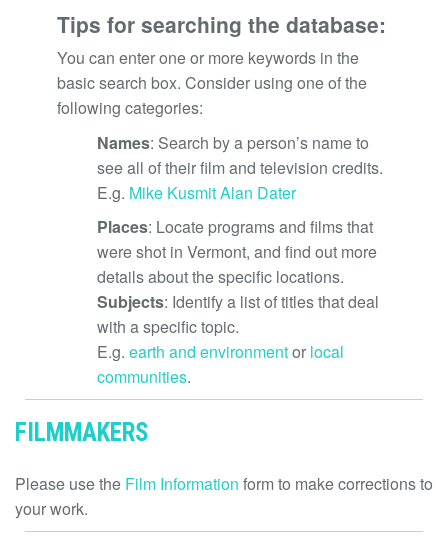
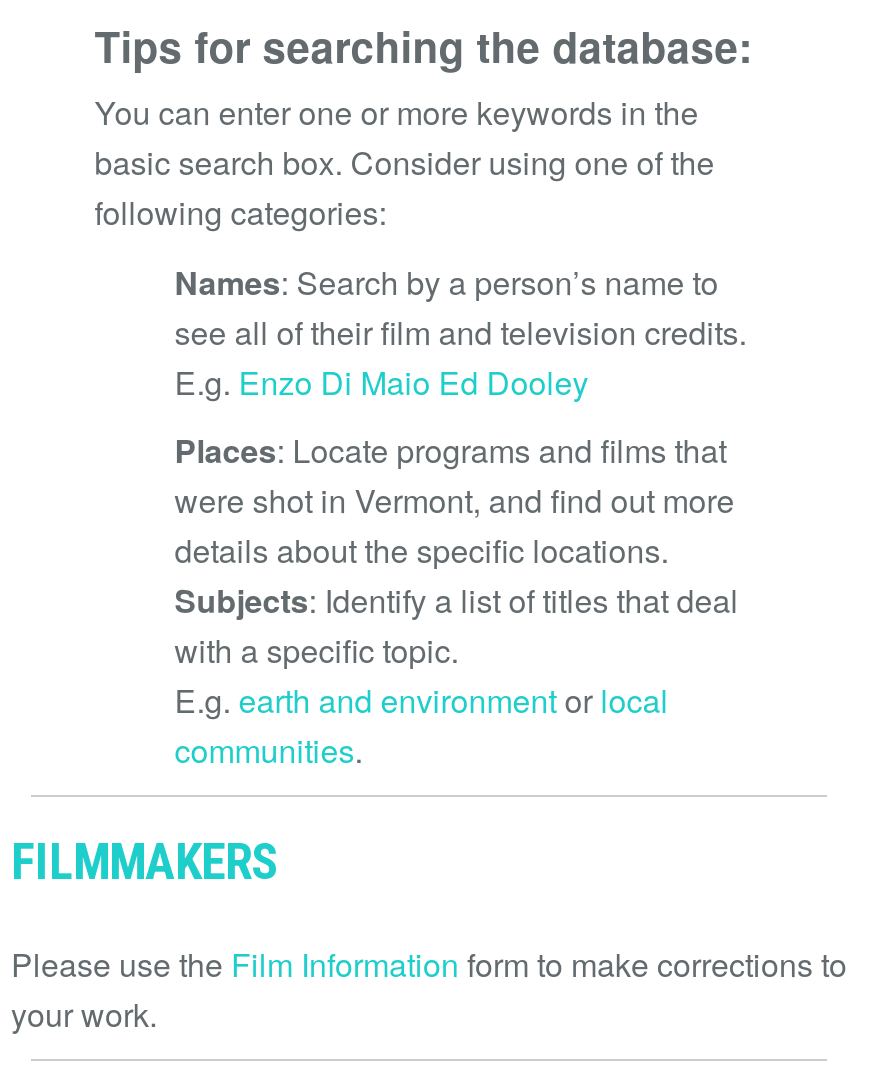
[97,181,296,204] E.g. Mike Kusmit Alan Dater -> [175,359,589,405] E.g. Enzo Di Maio Ed Dooley

